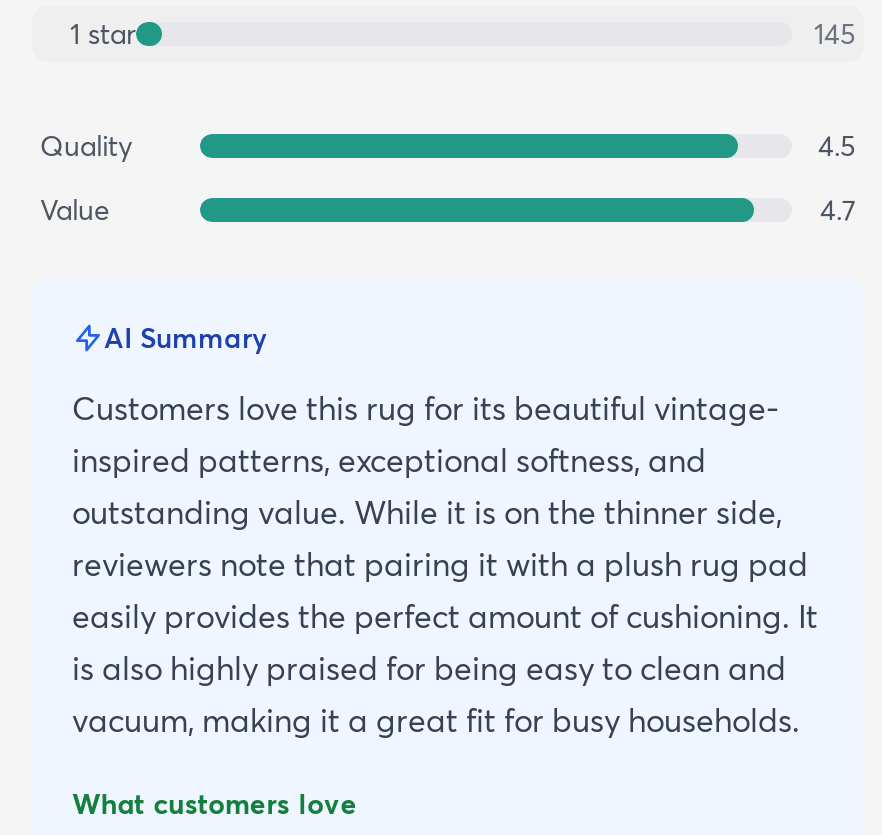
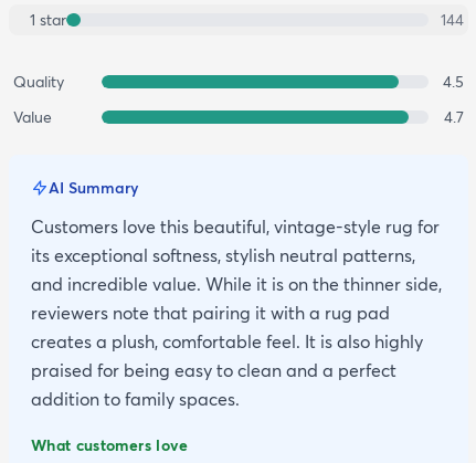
[814,16,856,52] 145 -> [441,10,464,29] 144
[72,388,818,740] Customers love this rug for its beautiful vintage- | inspired patterns, exceptional softness, and | outstanding value. While it is on the thinner side, | reviewers note that pairing it with a plush rug pad | easily provides the perfect amount of cushioning. It | is also highly praised for being easy to clean and | vacuum, making it a great fit for busy households. -> [31,215,442,410] Customers love this beautiful, vintage-style rug for | its exceptional softness, stylish neutral patterns, | and incredible value. While it is on the thinner side, | reviewers note that pairing it with a rug pad | creates a plush, comfortable feel. It is also highly | praised for being easy to clean and a perfect | addition to family spaces.

